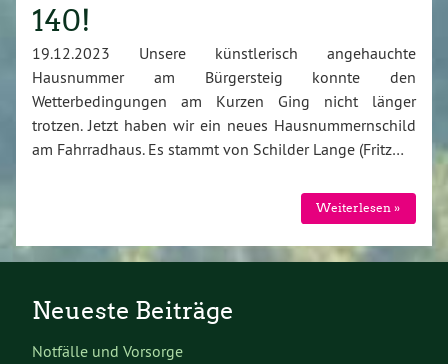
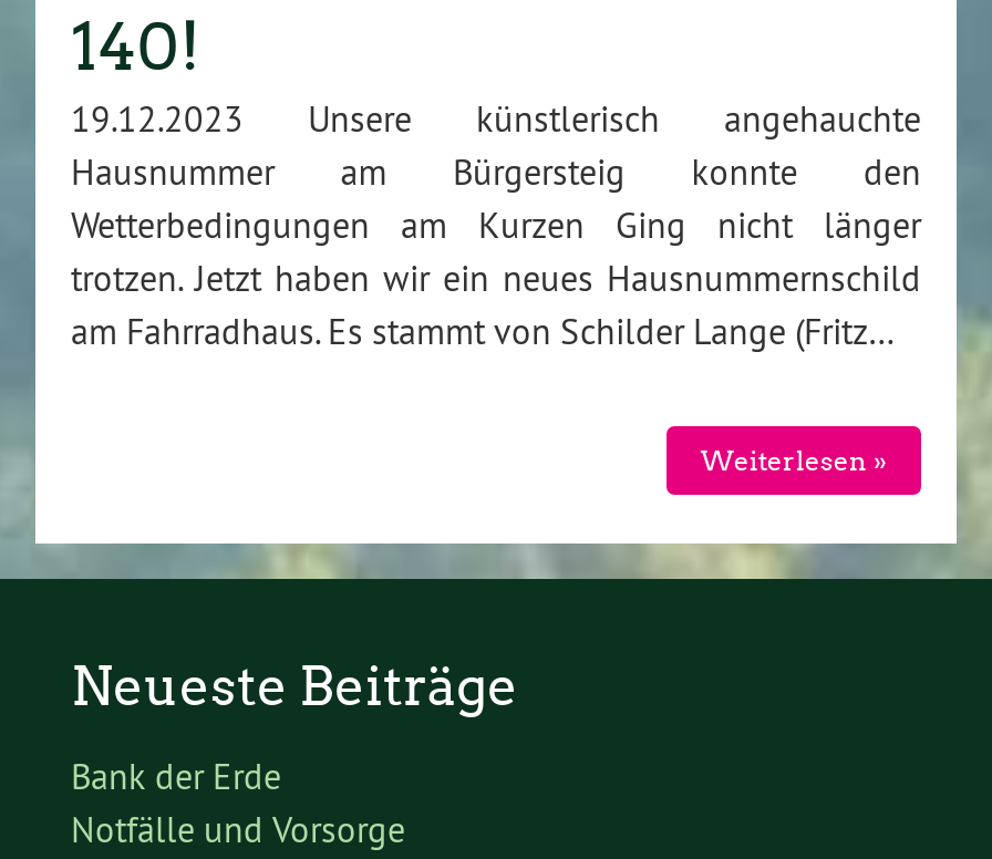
none -> [71,754,281,799] Bank der Erde

